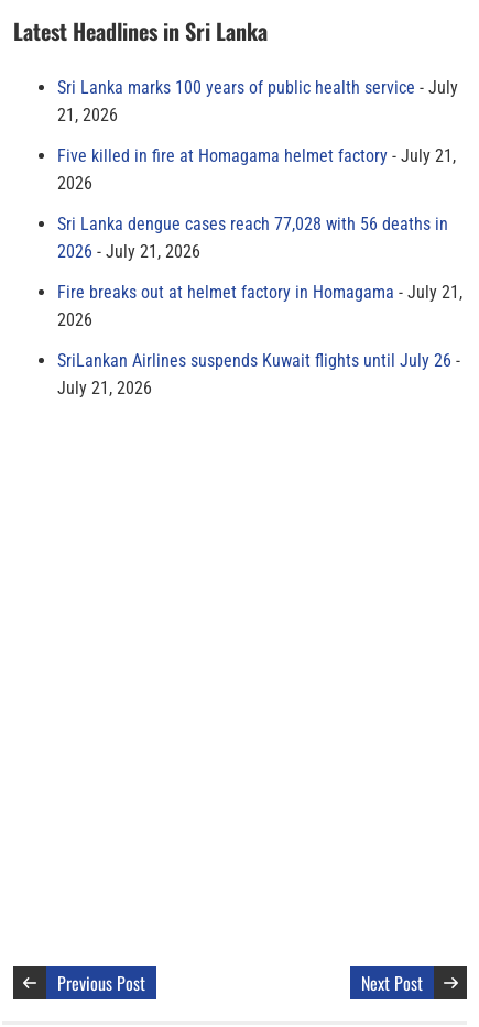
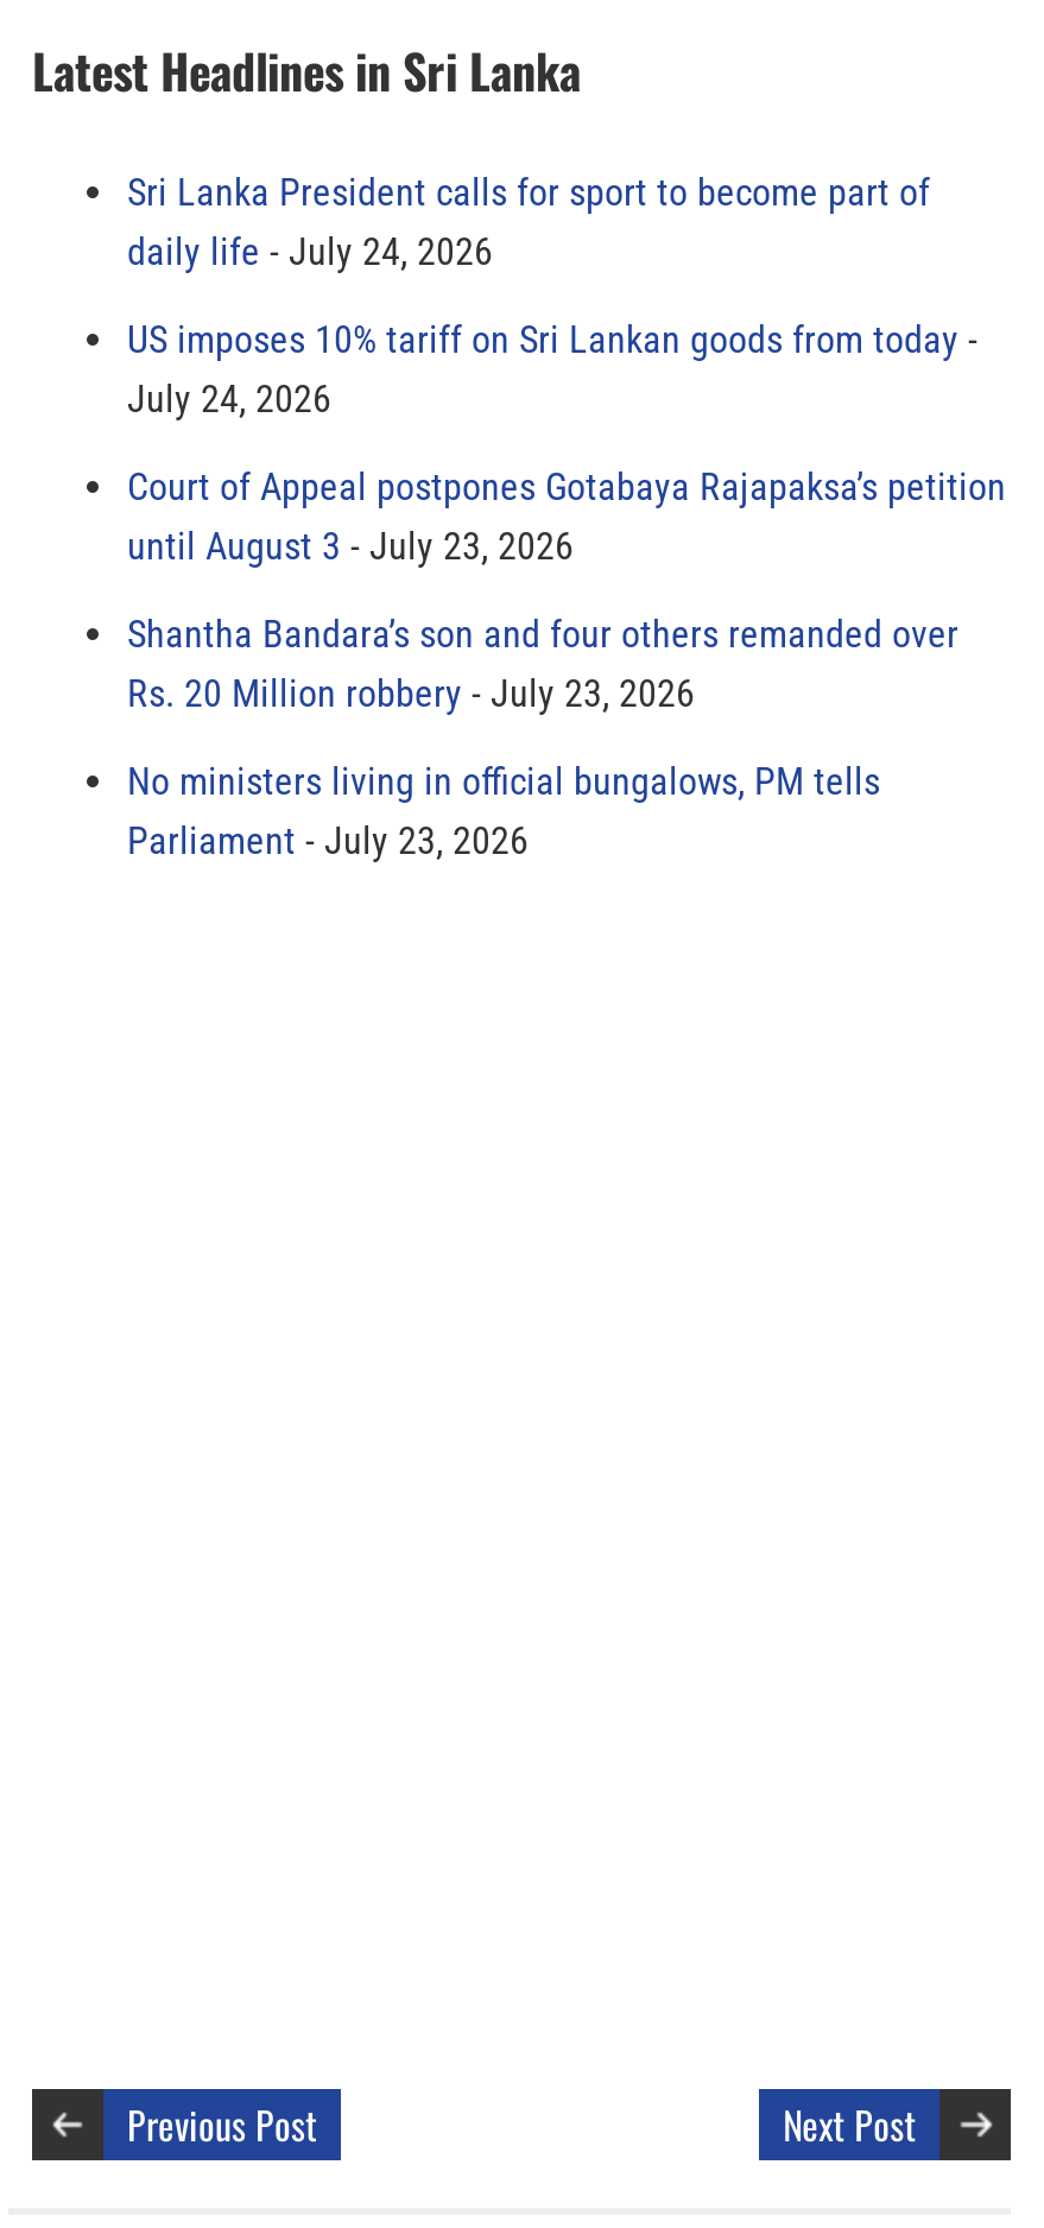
[57,77,458,125] Sri Lanka marks 100 years of public health service | July | 21, 2026 -> [127,169,930,274] Sri Lanka President calls for sport to become part of | daily life | July 24, 2026
[57,145,456,194] Five killed in fire at Homagama helmet factory | July 21, | 2026 -> [127,317,958,421] US imposes 10% tariff on Sri Lankan goods from today | July 24, 2026
[57,213,448,262] Sri Lanka dengue cases reach 77,028 with 56 deaths in | 2026 | July 21, 2026 -> [127,464,1006,568] Court of Appeal postpones Gotabaya Rajapaksa’s petition | until August 3 | July 23, 2026
[57,282,462,330] Fire breaks out at helmet factory in Homagama | July 21, | 2026 -> [127,611,958,716] Shantha Bandara’s son and four others remanded over | Rs. 20 Million robbery | July 23, 2026
[57,350,451,398] SriLankan Airlines suspends Kuwait flights until July 26 | July 21, 2026 -> [127,758,880,863] No ministers living in official bungalows, PM tells | Parliament | July 23, 2026

